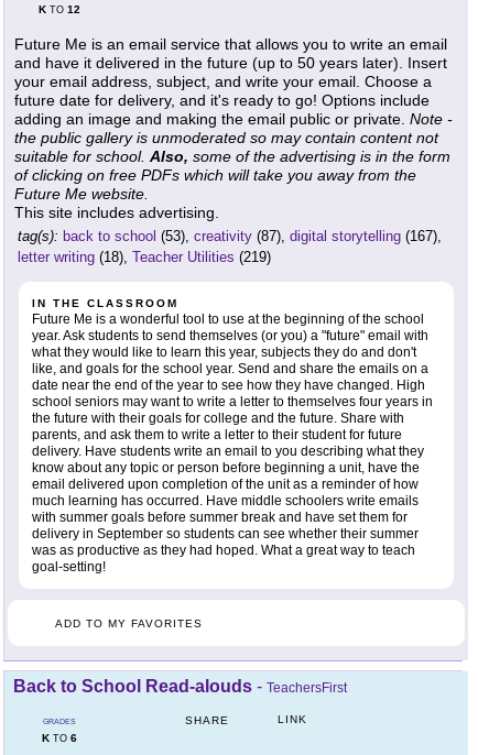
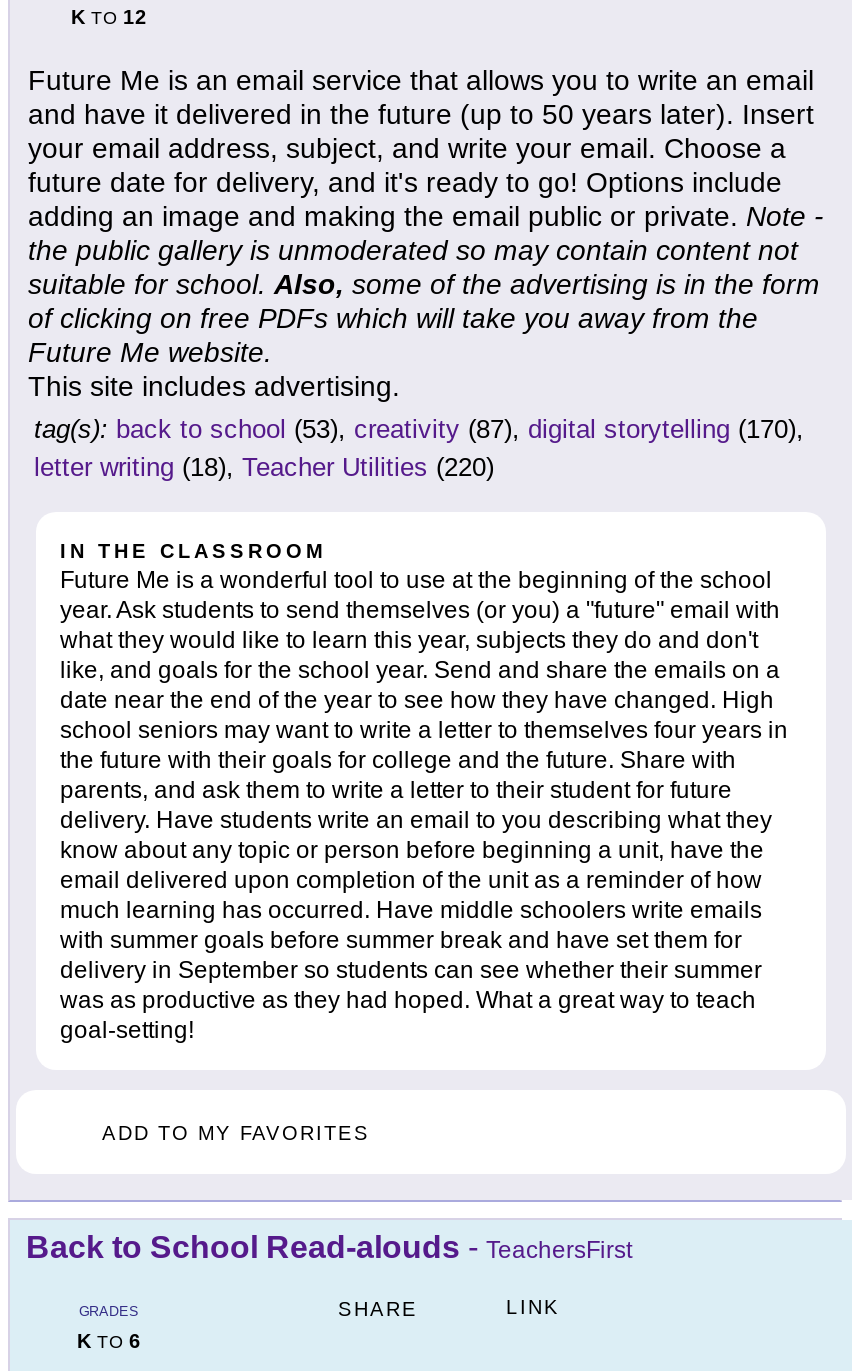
[18,228,442,244] tag(s): back to school (53), creativity (87), digital storytelling (167), -> [34,414,804,444] tag(s): back to school (53), creativity (87), digital storytelling (170),
[18,249,271,265] letter writing (18), Teacher Utilities (219) -> [34,452,494,482] letter writing (18), Teacher Utilities (220)

